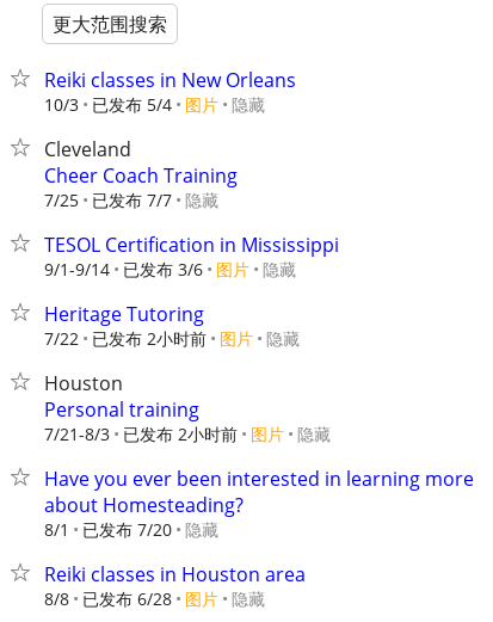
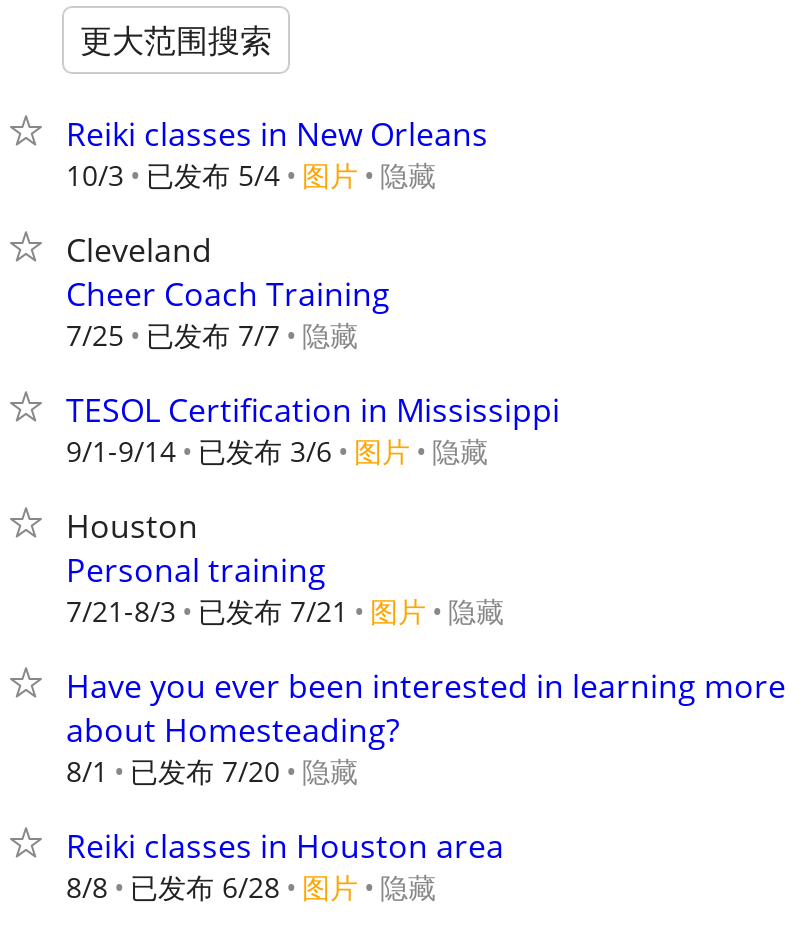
[44,301,300,350] Heritage Tutoring | 7/22 已发布 2小时前 图片 隐藏 -> none
[44,423,331,445] 7/21-8/3 已发布 2小时前 图片 隐藏 -> [66,592,504,630] 7/21-8/3 已发布 7/21 图片 隐藏

